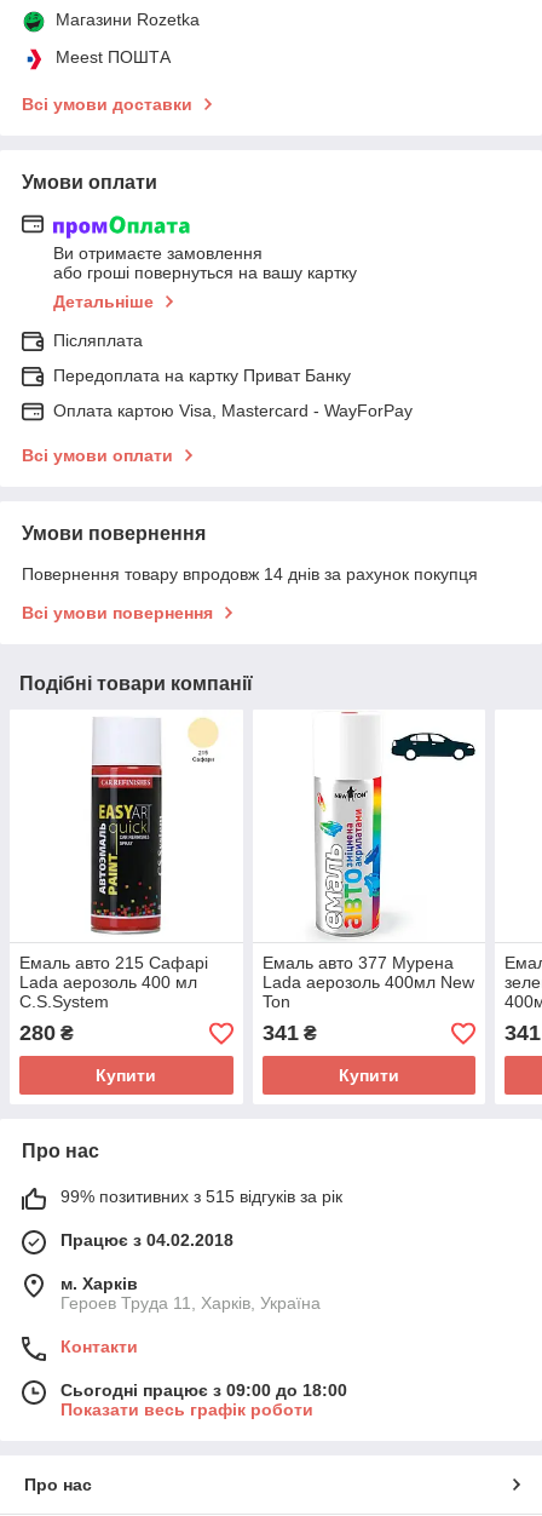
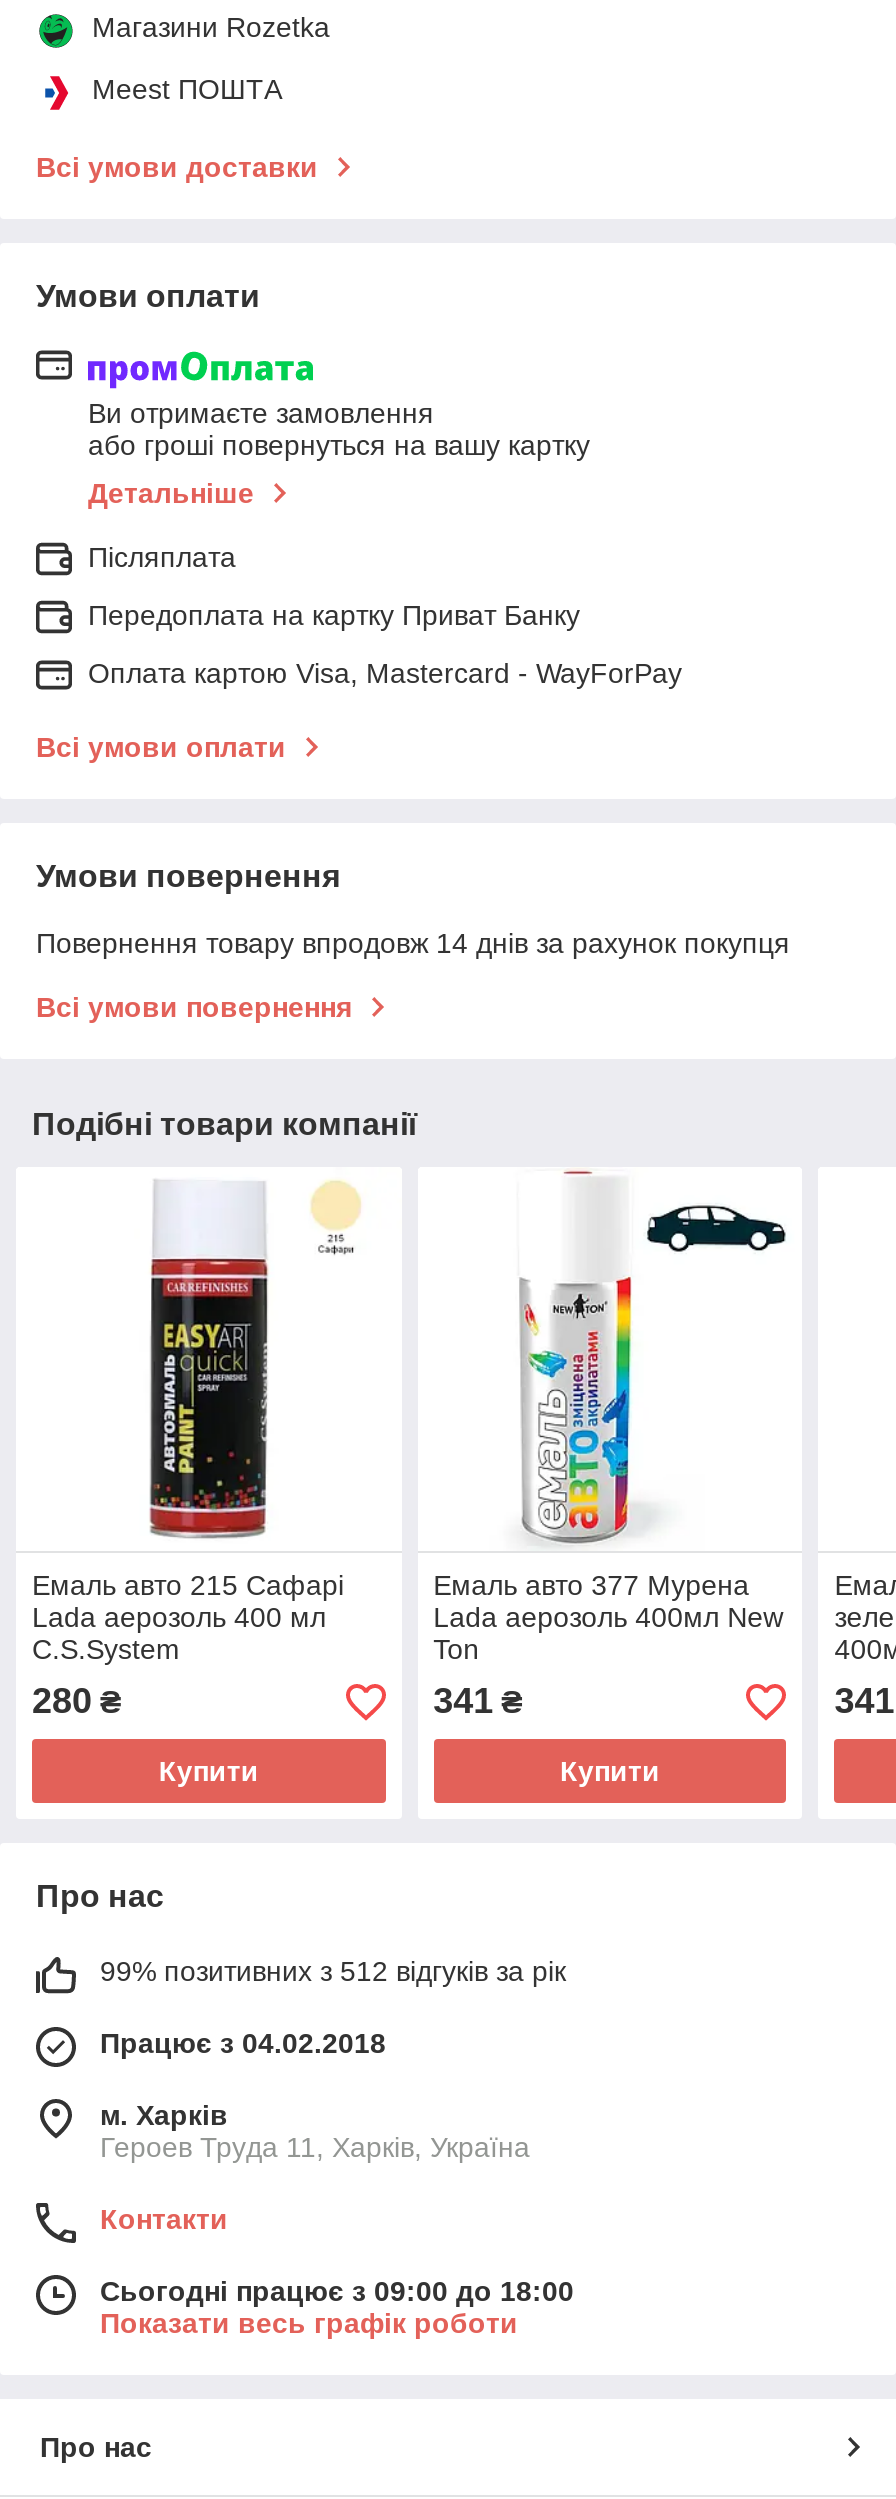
[60,1187,342,1207] 99% позитивних з 515 відгуків за рік -> [100,1956,566,1988] 99% позитивних з 512 відгуків за рік

